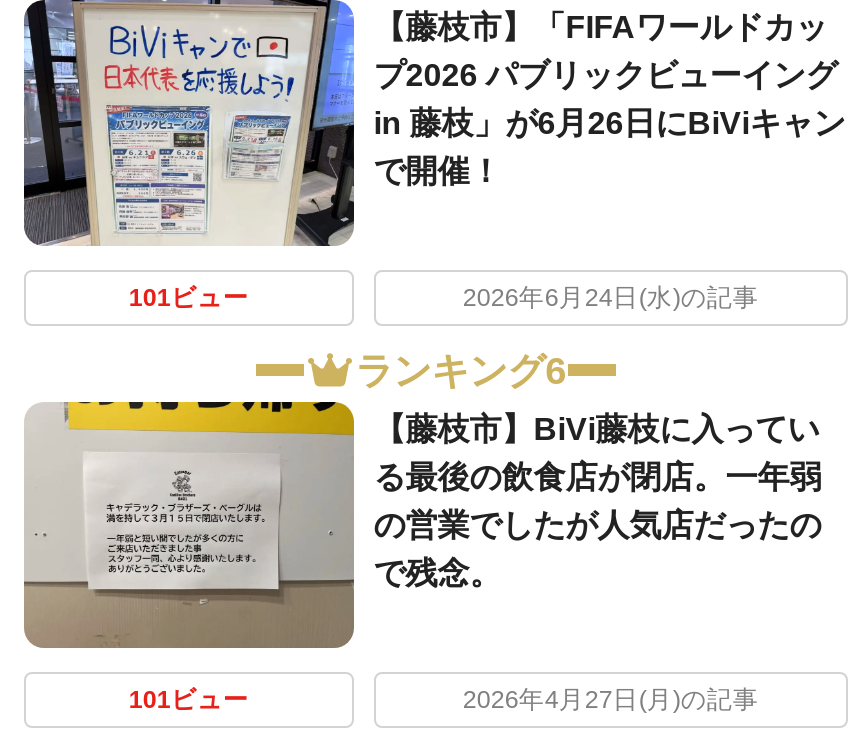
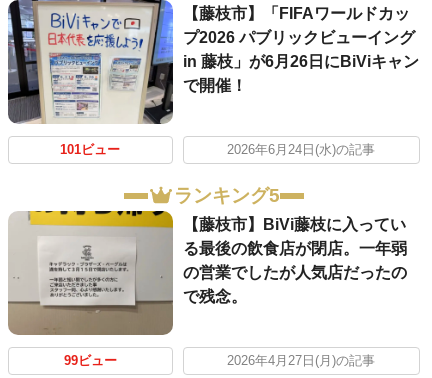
[355,350,567,392] ランキング6 -> [174,185,280,206] ランキング5
[129,687,249,715] 101ビュー -> [64,354,117,368] 99ビュー

